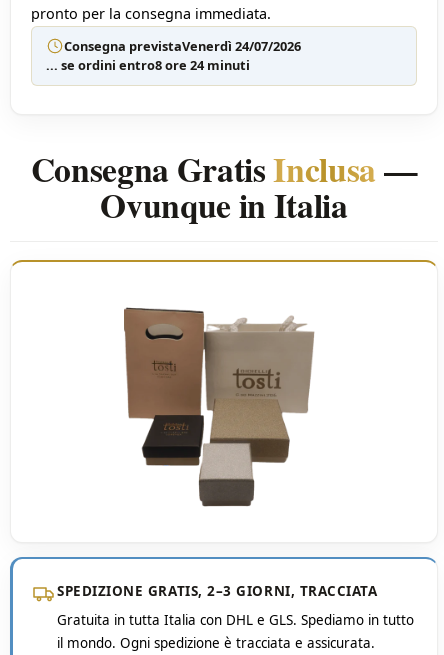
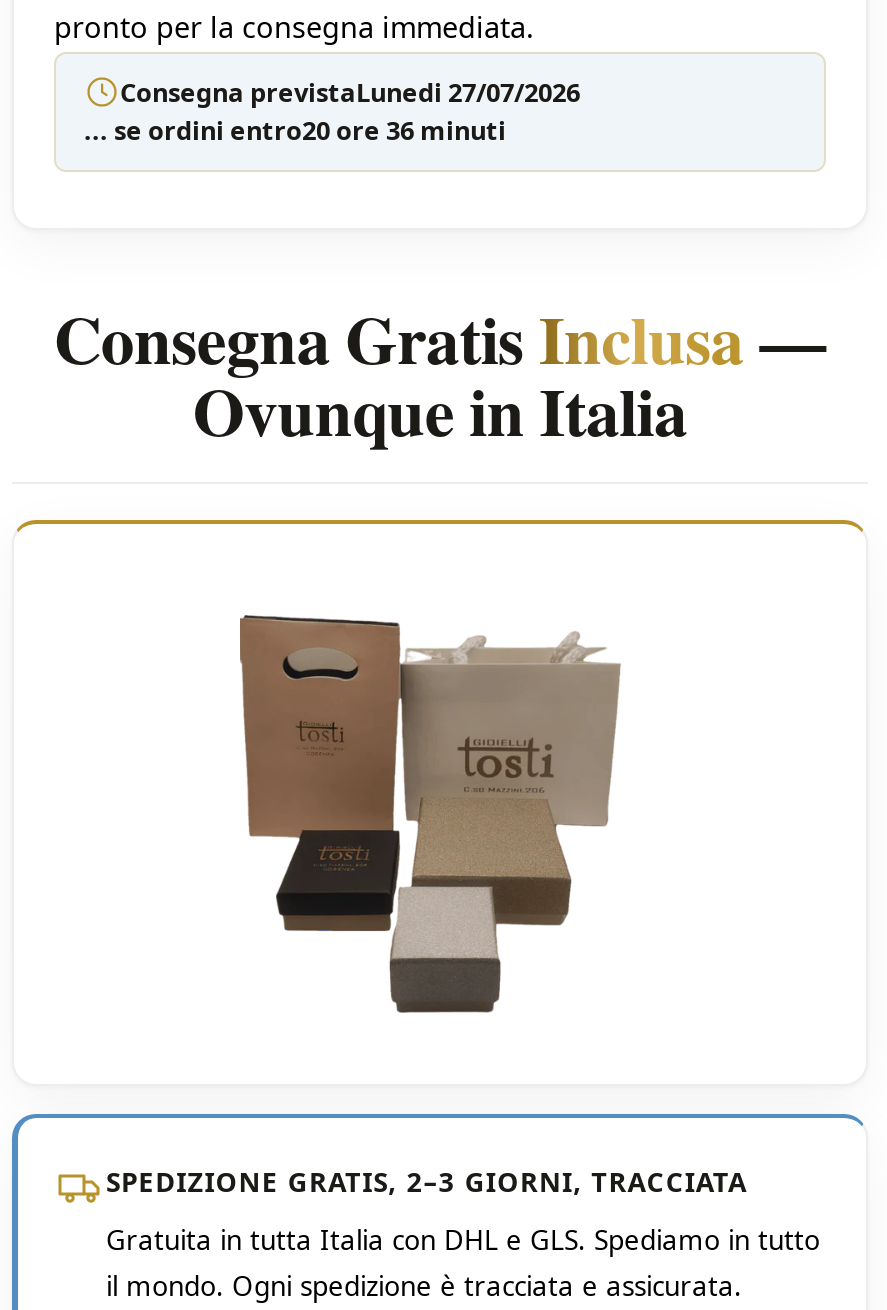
[64,37,301,55] Consegna previstaVenerdì 24/07/2026 -> [120,74,580,110] Consegna previstaLunedi 27/07/2026
[46,56,250,74] ... se ordini entro8 ore 24 minuti -> [84,112,506,148] ... se ordini entro20 ore 36 minuti

